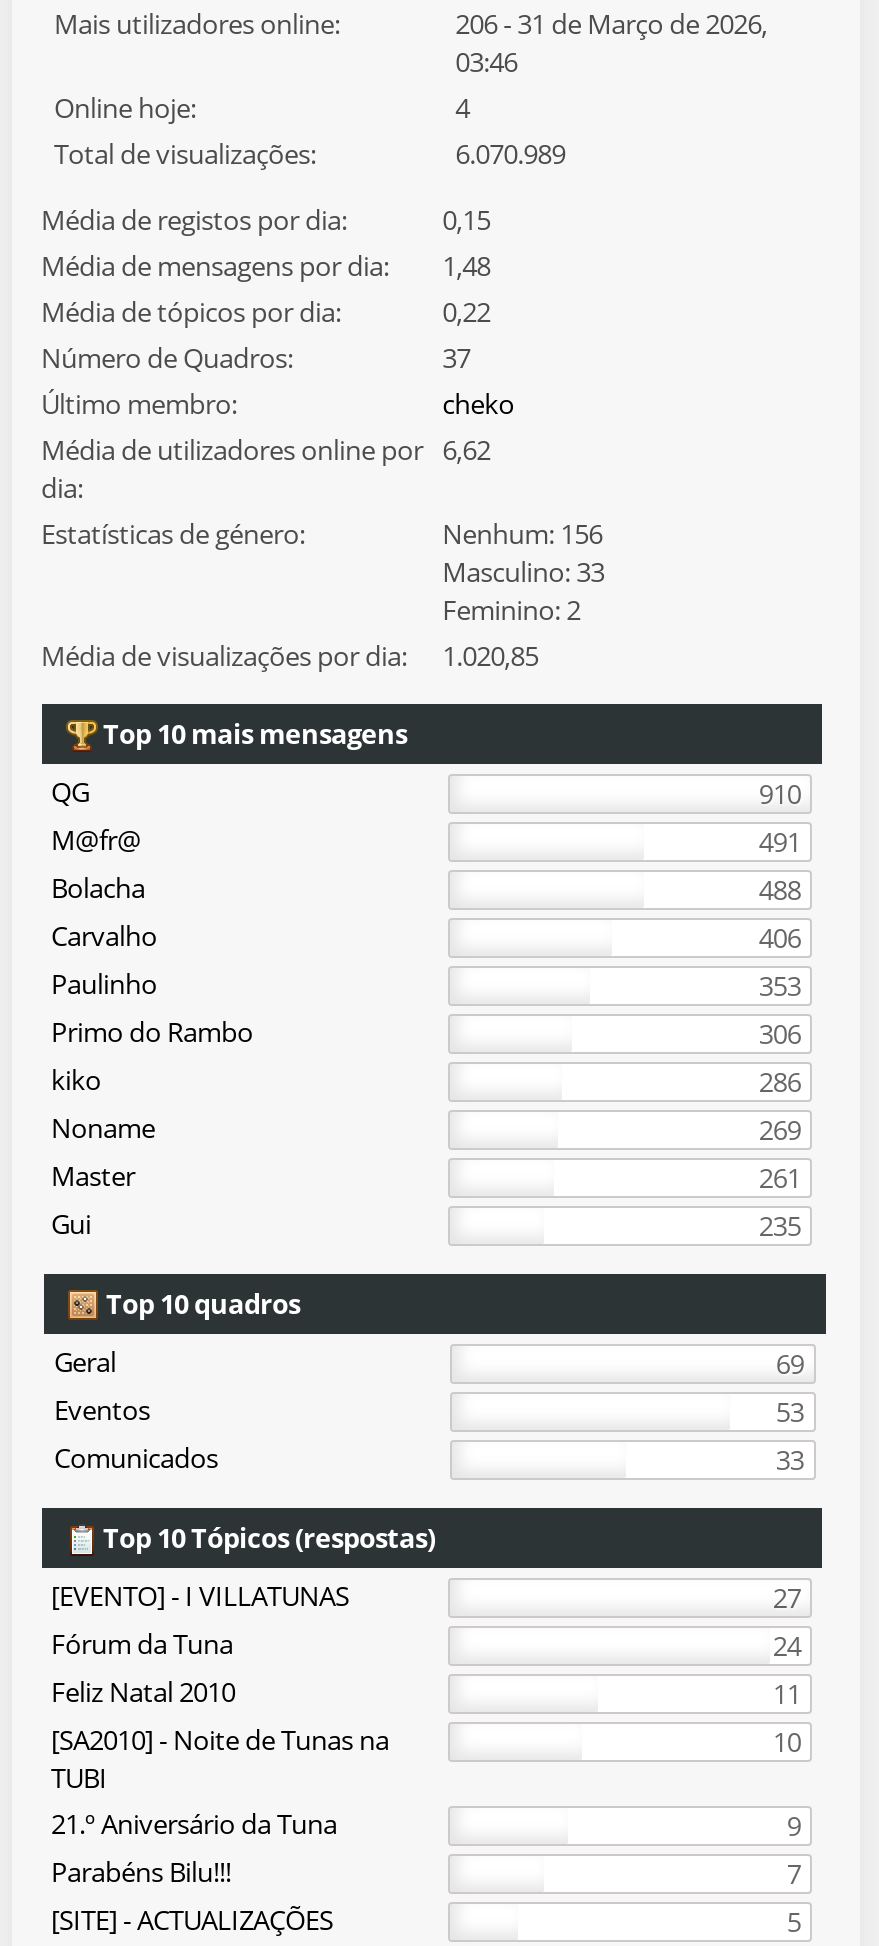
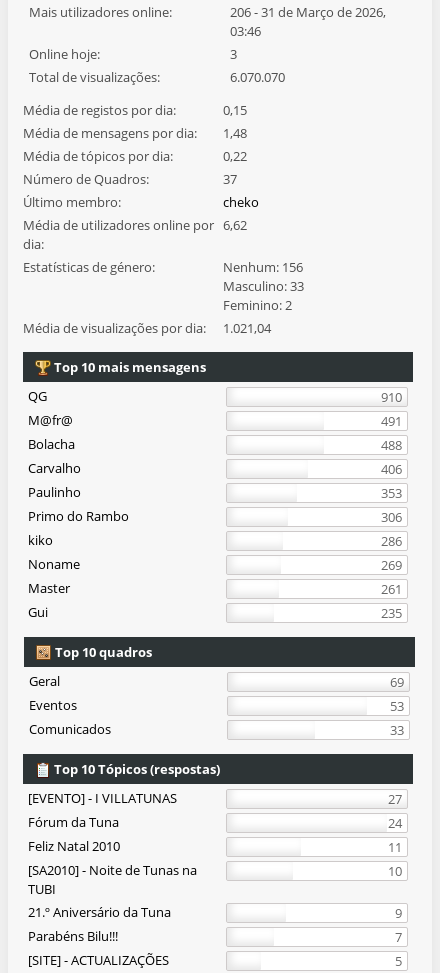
[455,90,469,126] 4 -> [230,45,237,63] 3
[455,136,565,172] 6.070.989 -> [230,68,285,86] 6.070.070
[41,638,538,674] Média de visualizações por dia: 1.020,85 -> [22,319,271,337] Média de visualizações por dia: 1.021,04

